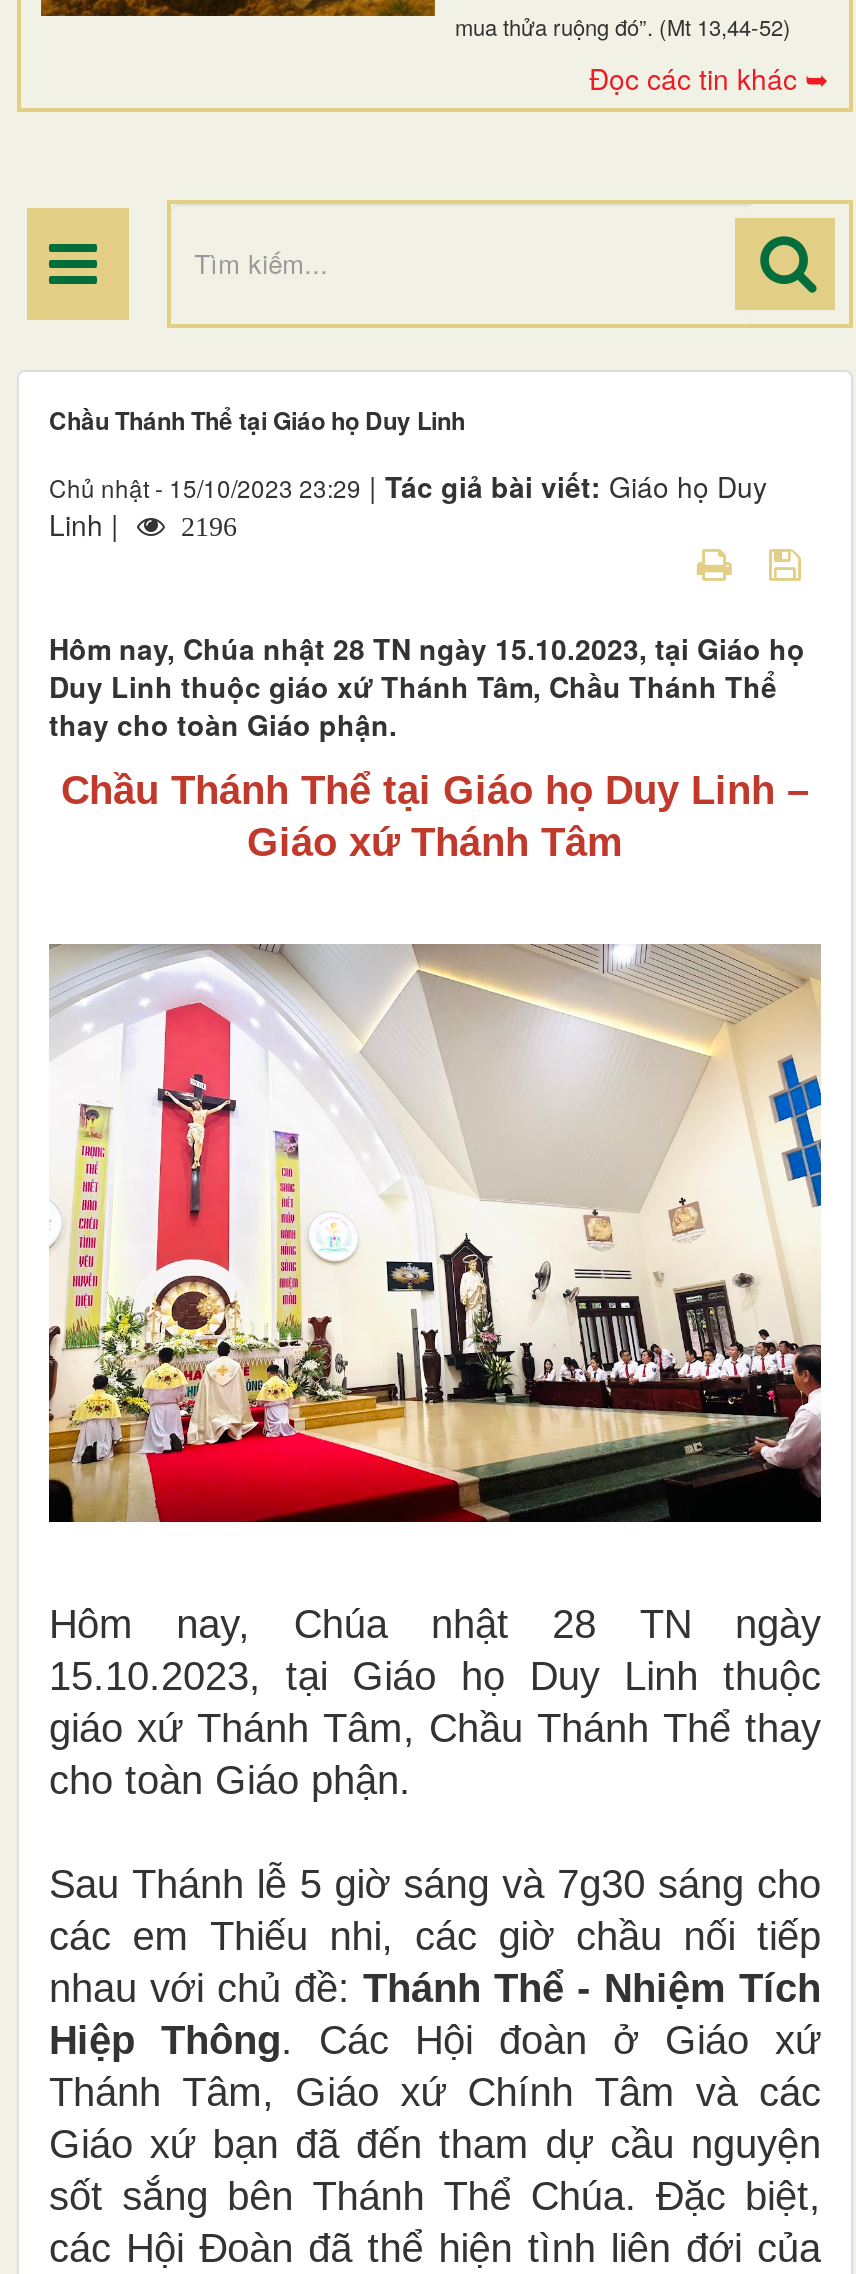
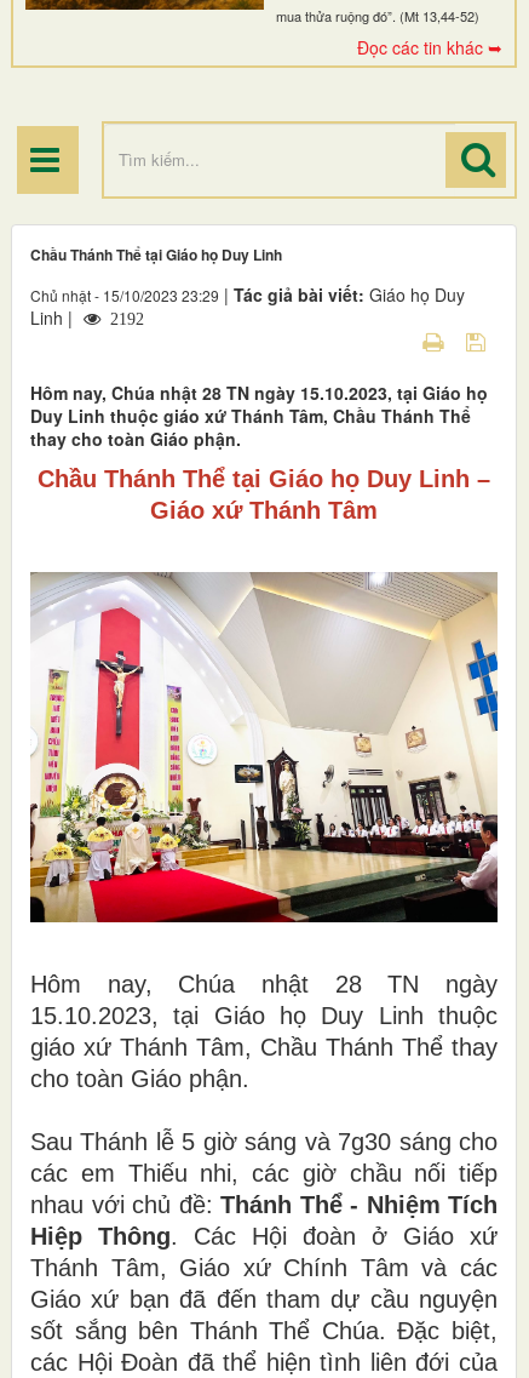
[165,511,237,539] 2196 -> [100,310,144,327] 2192

